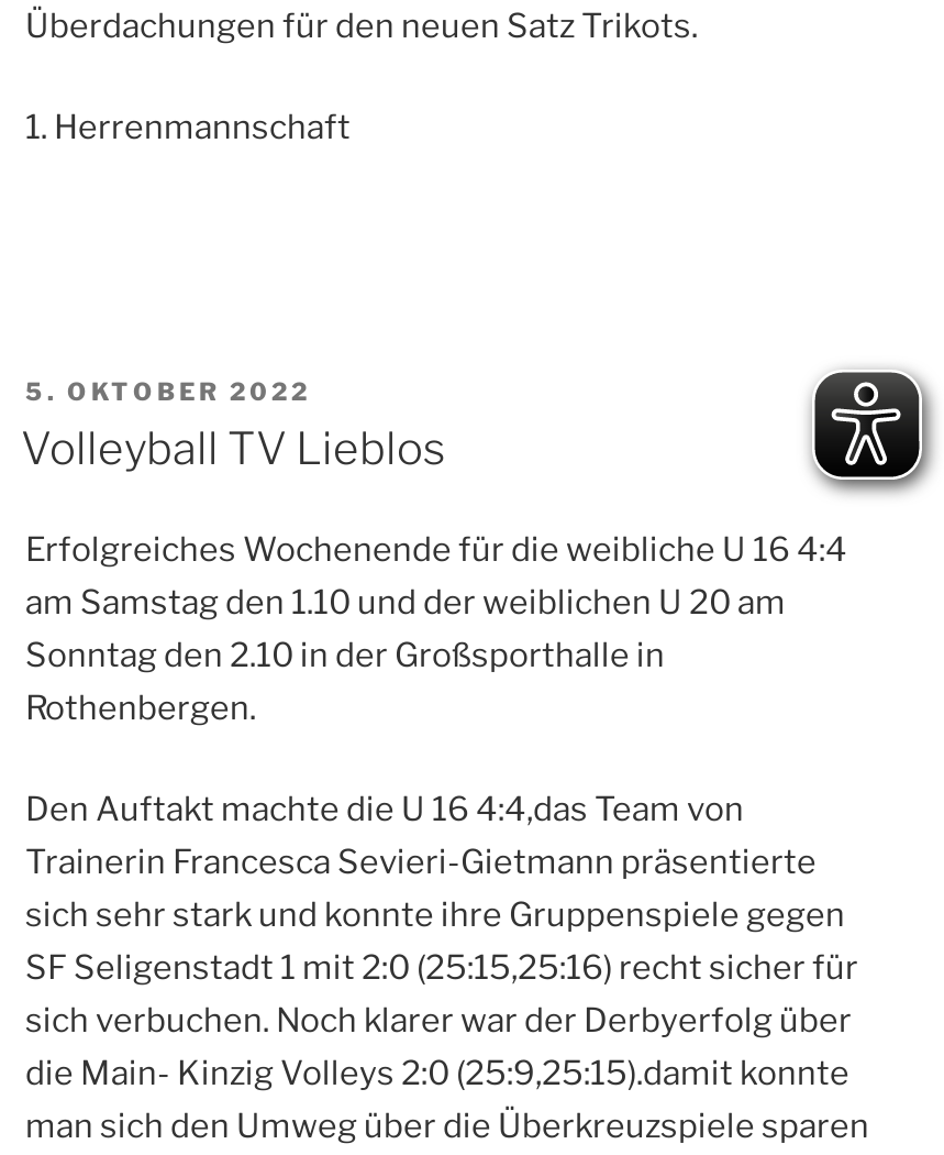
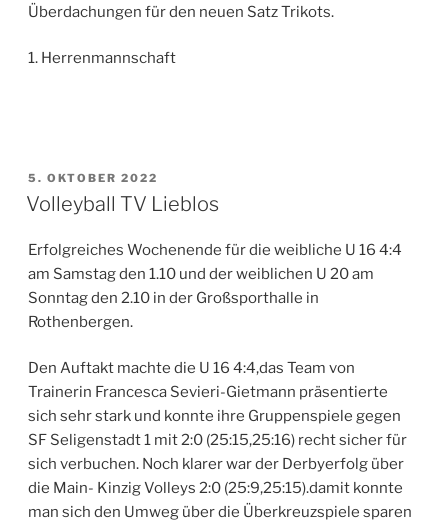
[808,367,935,495] [image] -> none

